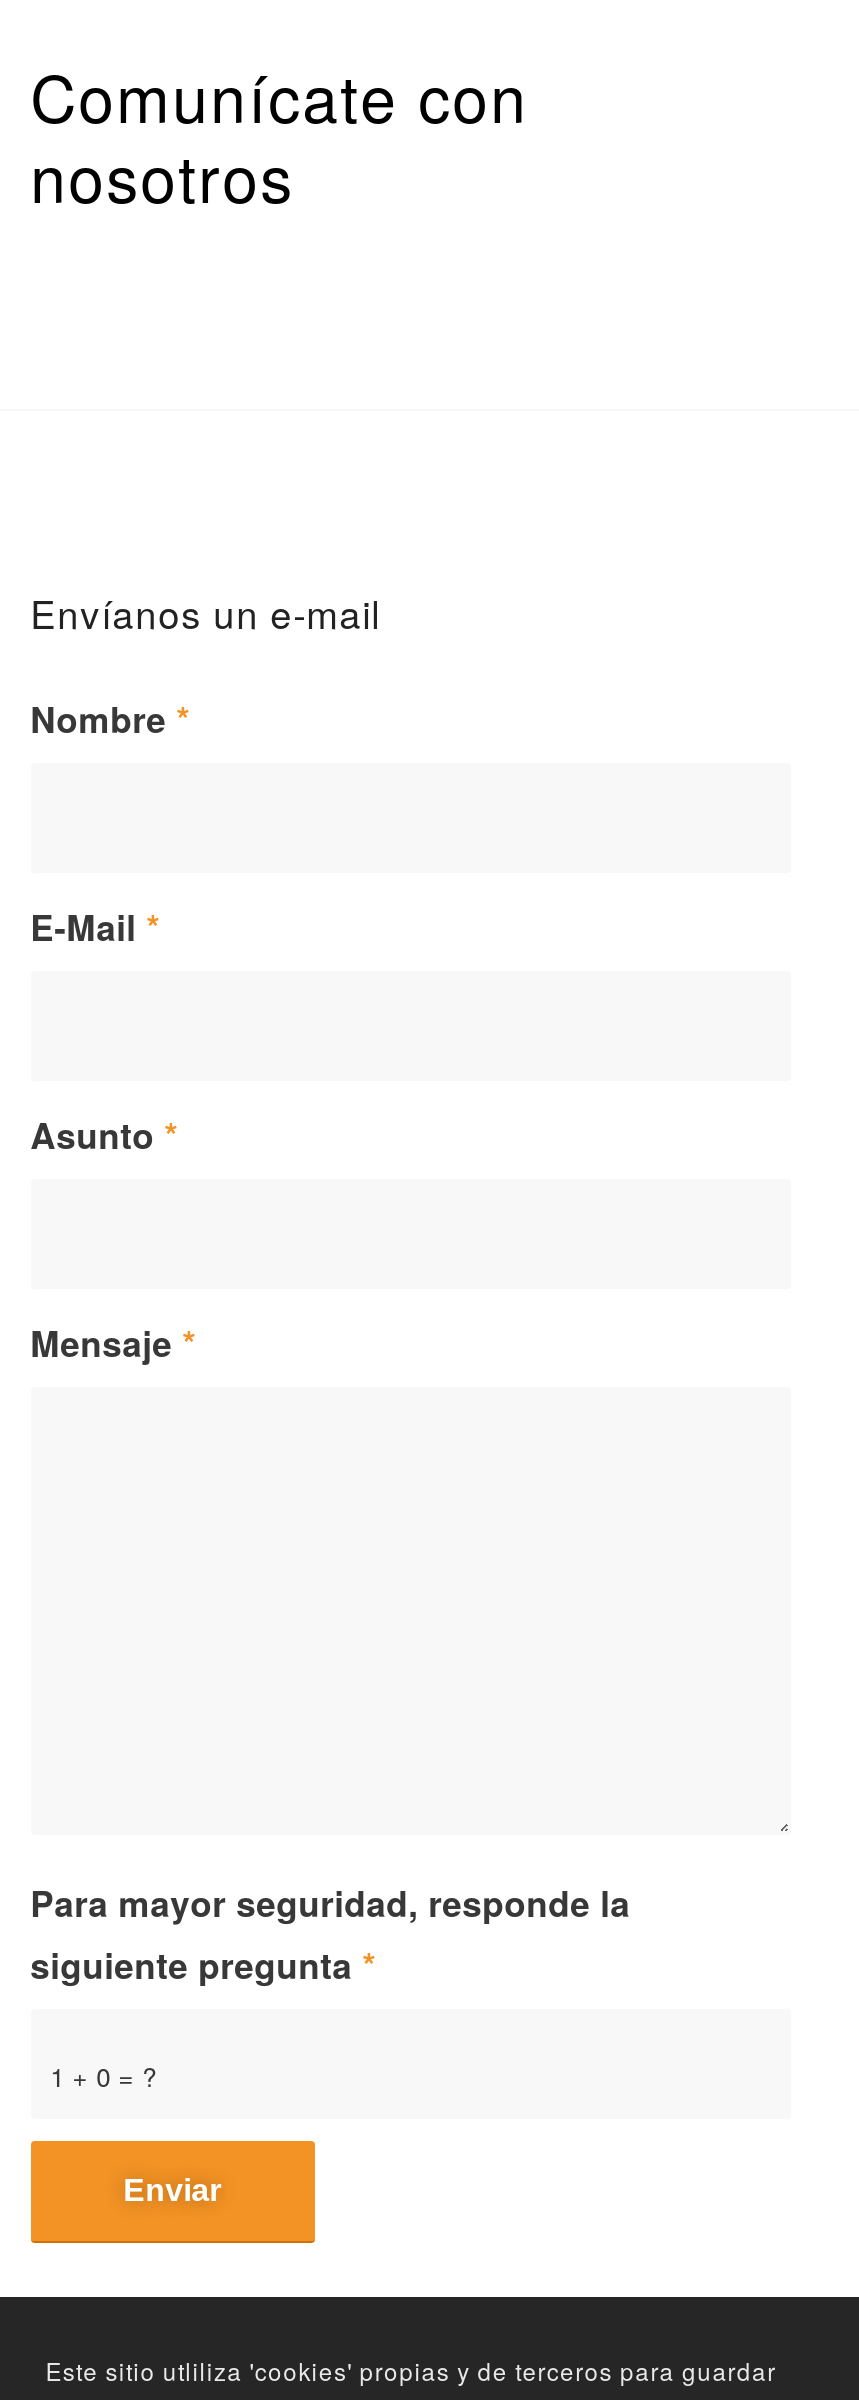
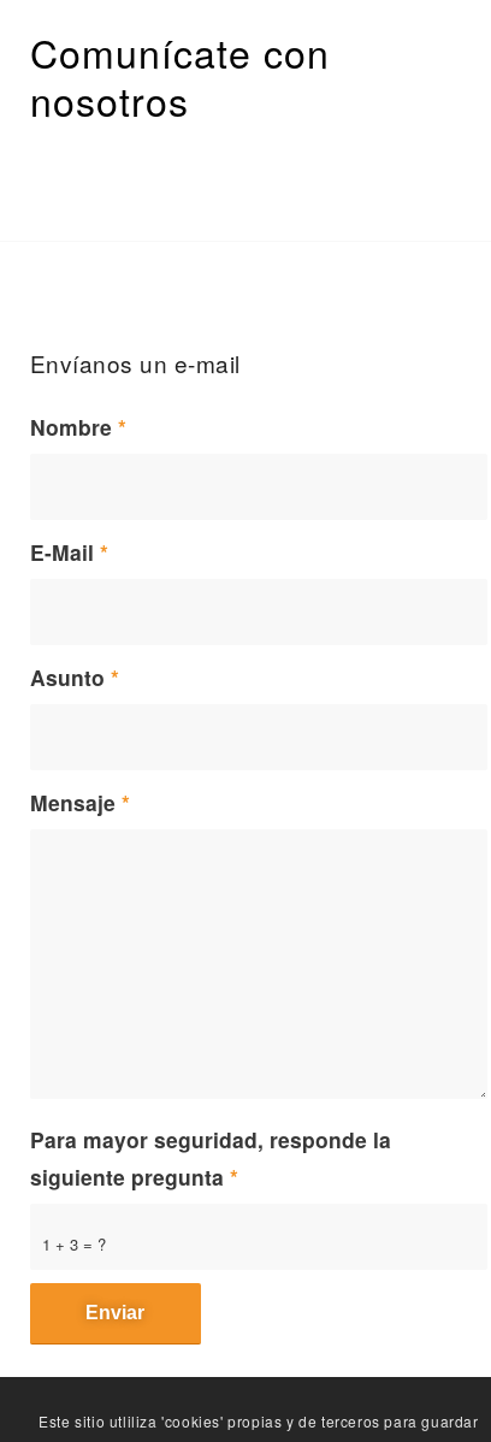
[50,2057,156,2095] 1 + 0 = ? -> [42,1233,105,1255] 1 + 3 = ?

